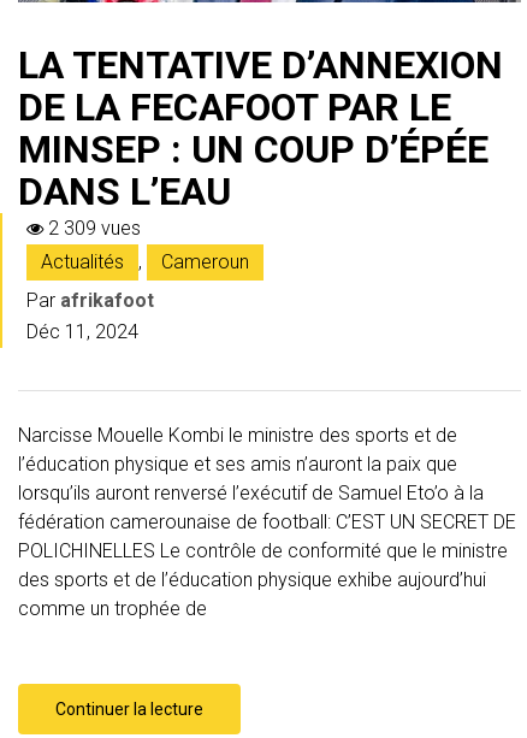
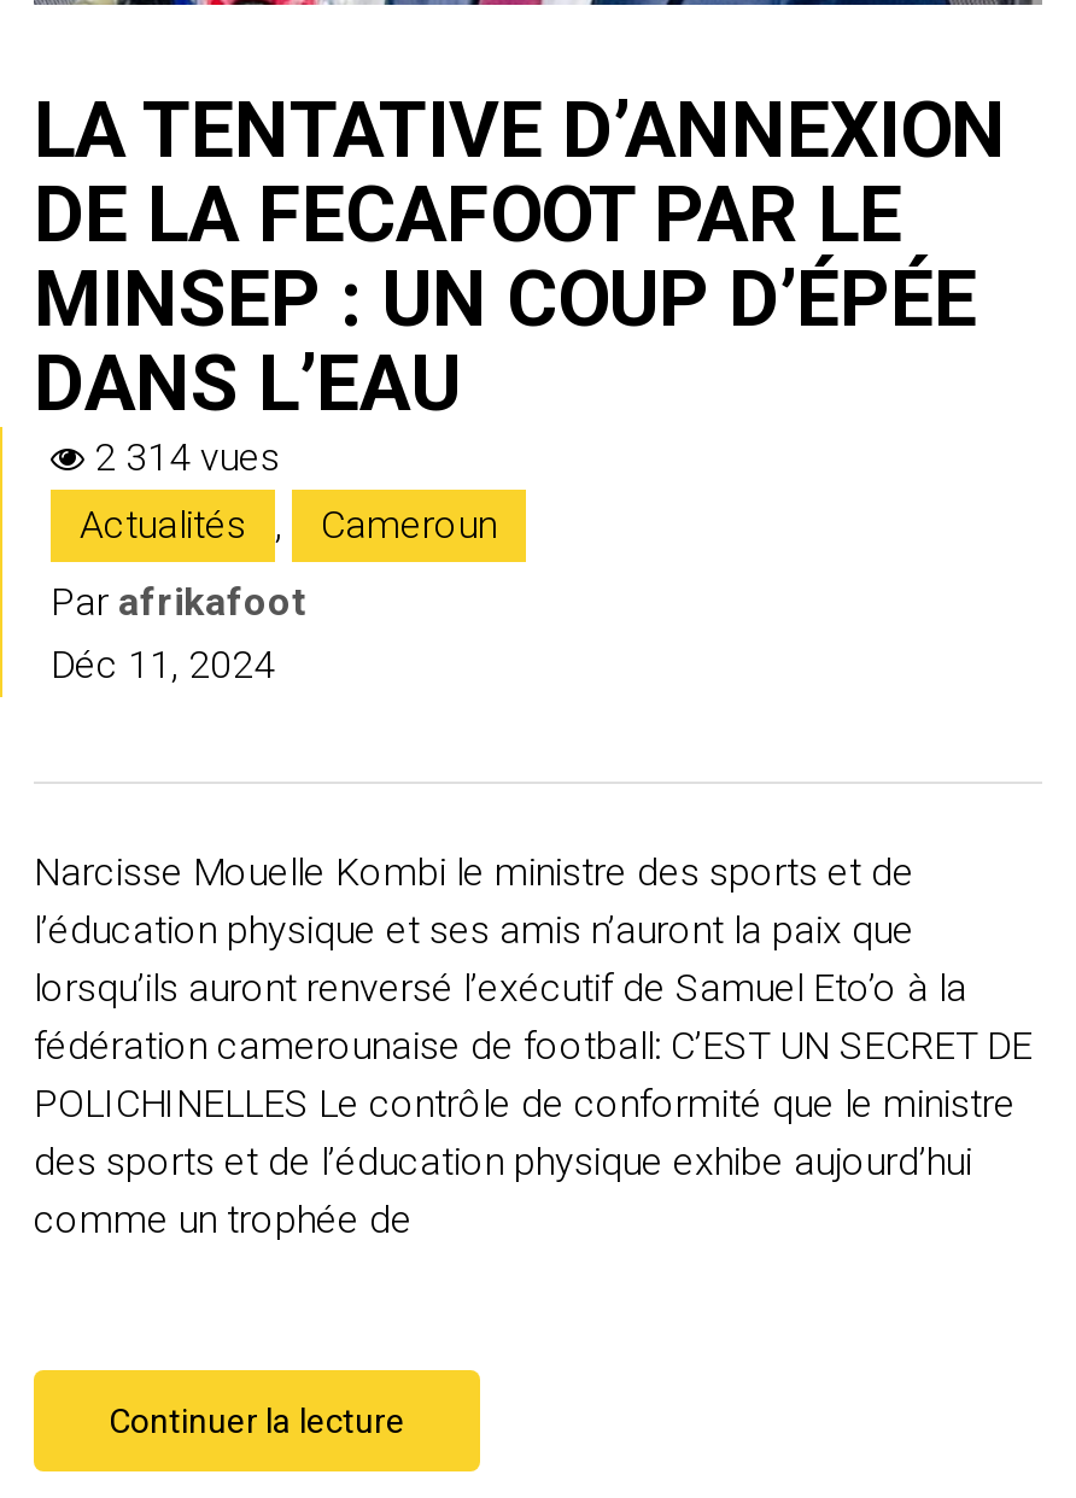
[43,217,141,240] 2 309 vues -> [84,435,280,481] 2 314 vues

